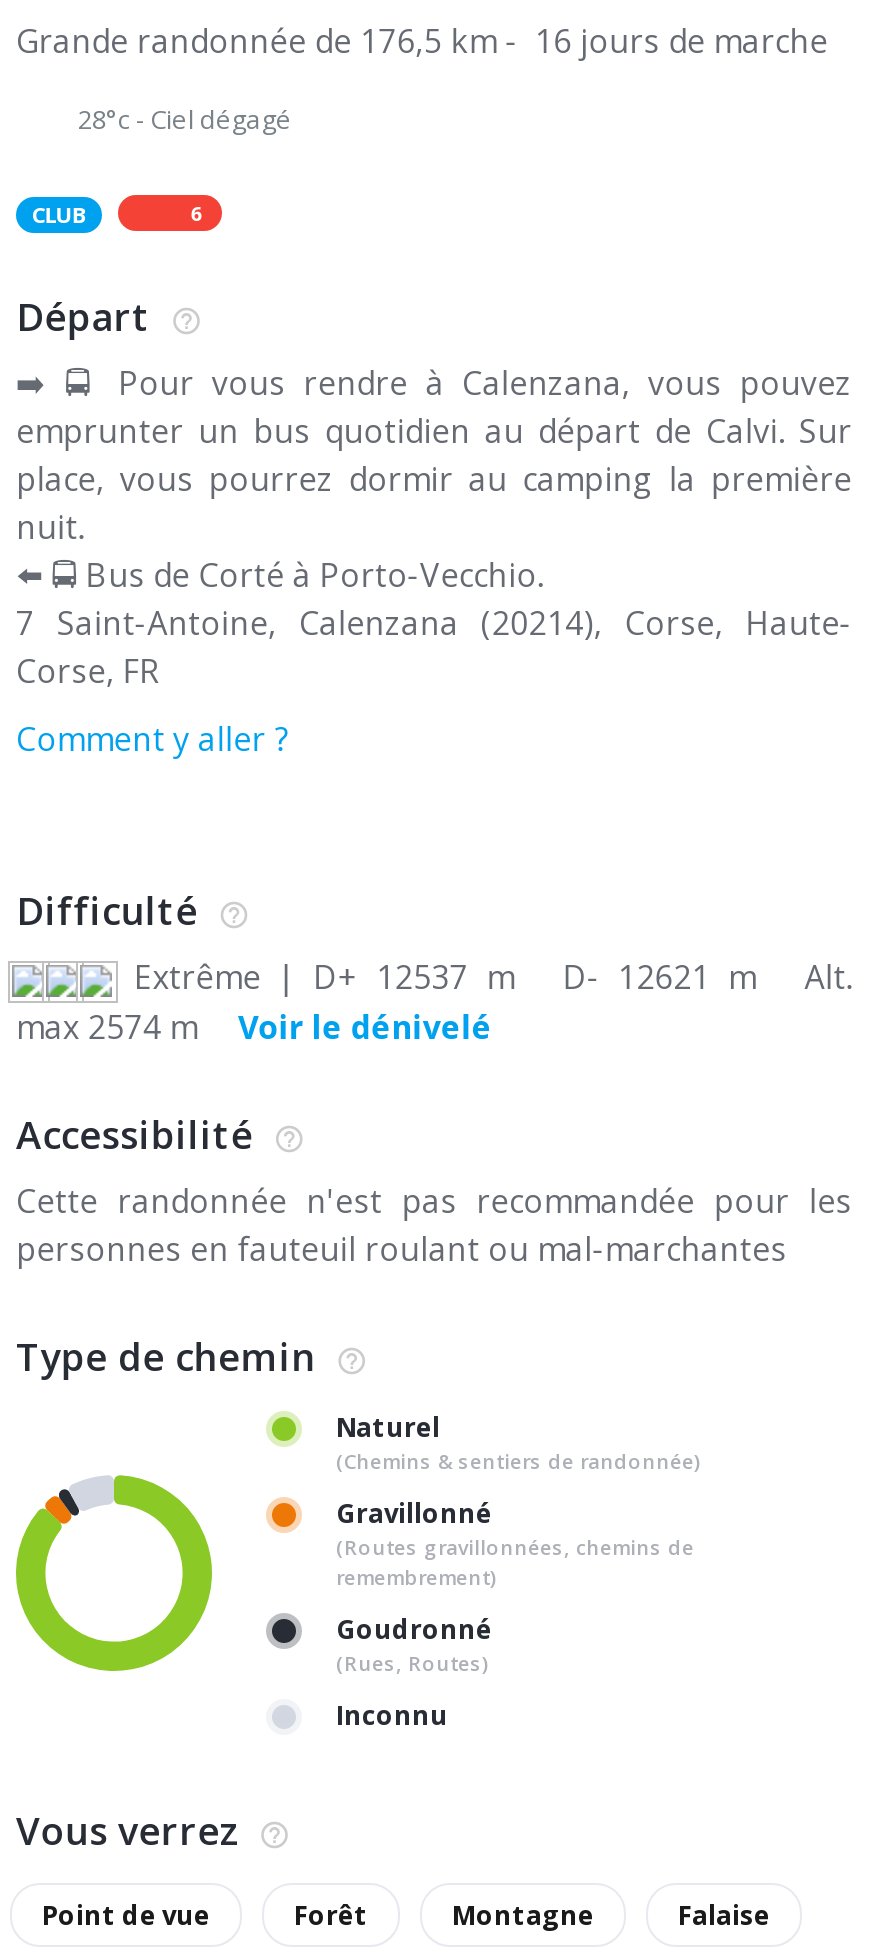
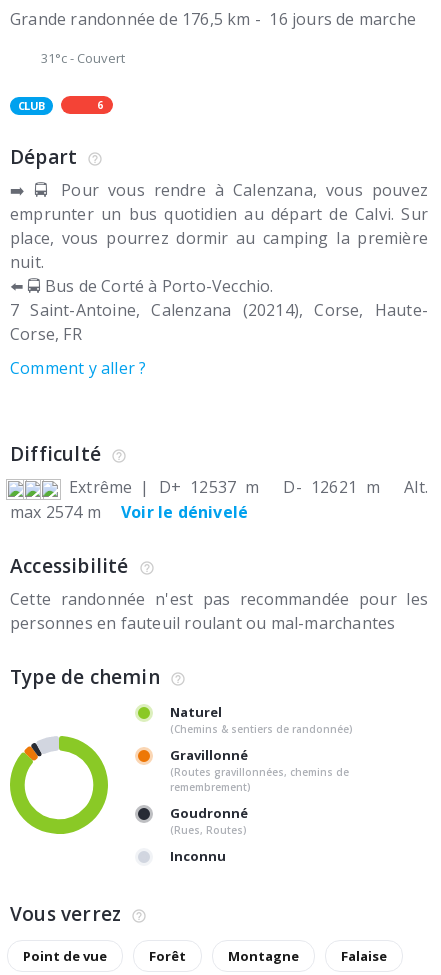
[78,102,292,138] 28°c - Ciel dégagé -> [41,49,125,67] 31°c - Couvert

